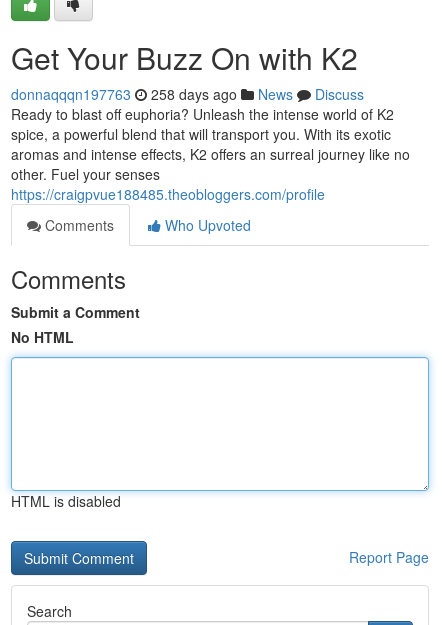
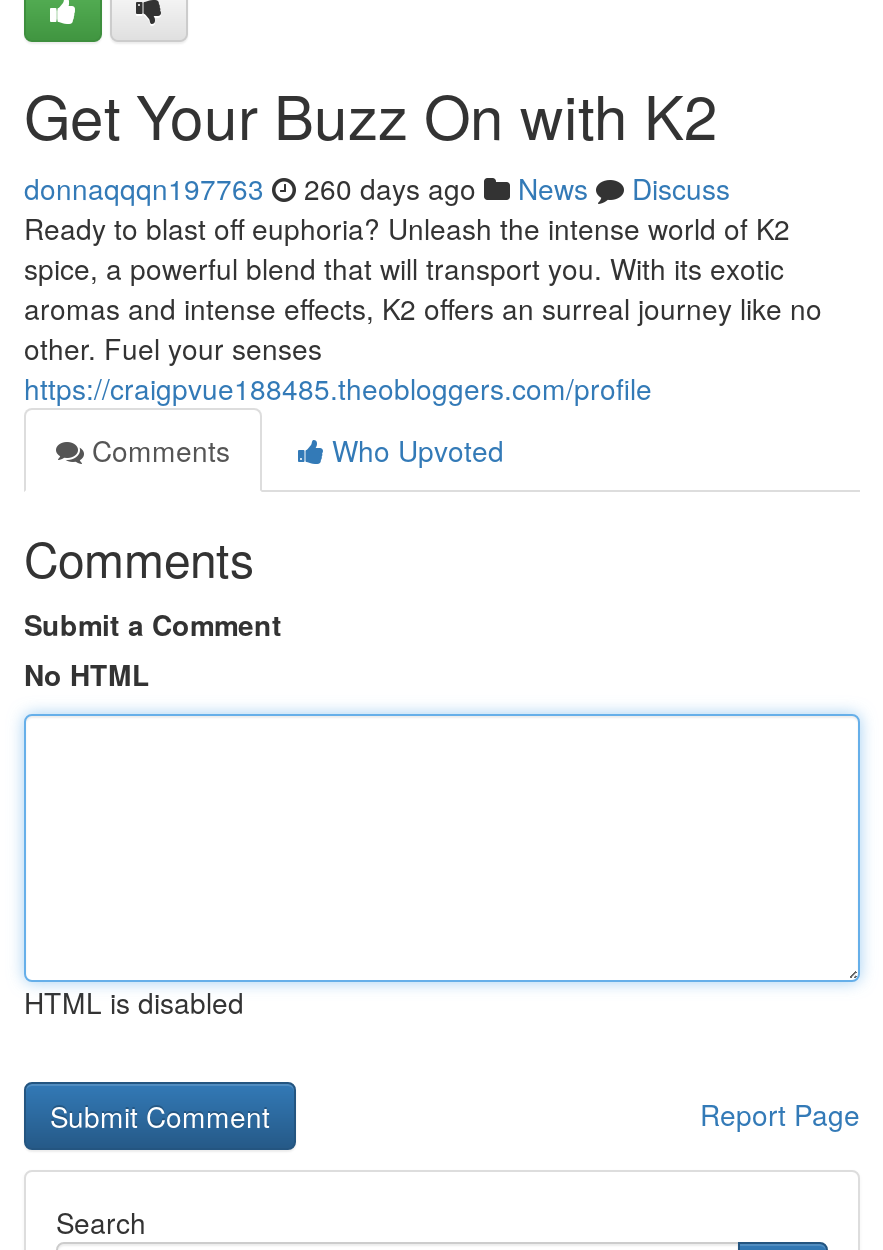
[11,84,364,104] donnaqqqn197763 258 days ago News Discuss -> [24,168,730,208] donnaqqqn197763 260 days ago News Discuss

